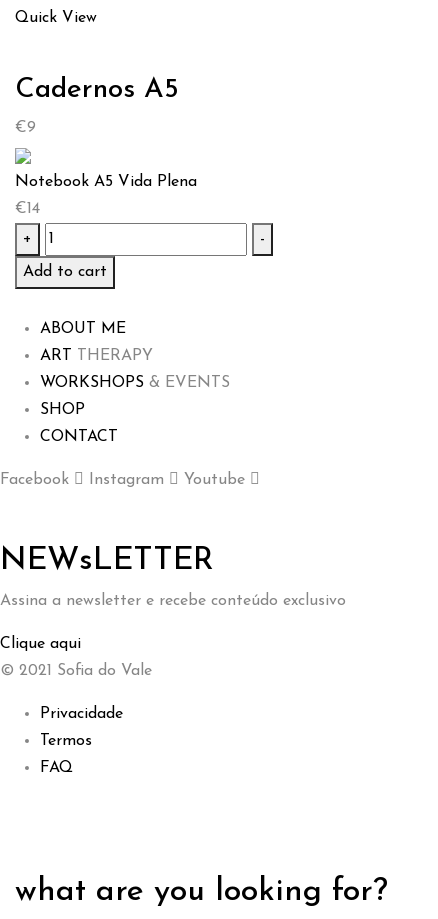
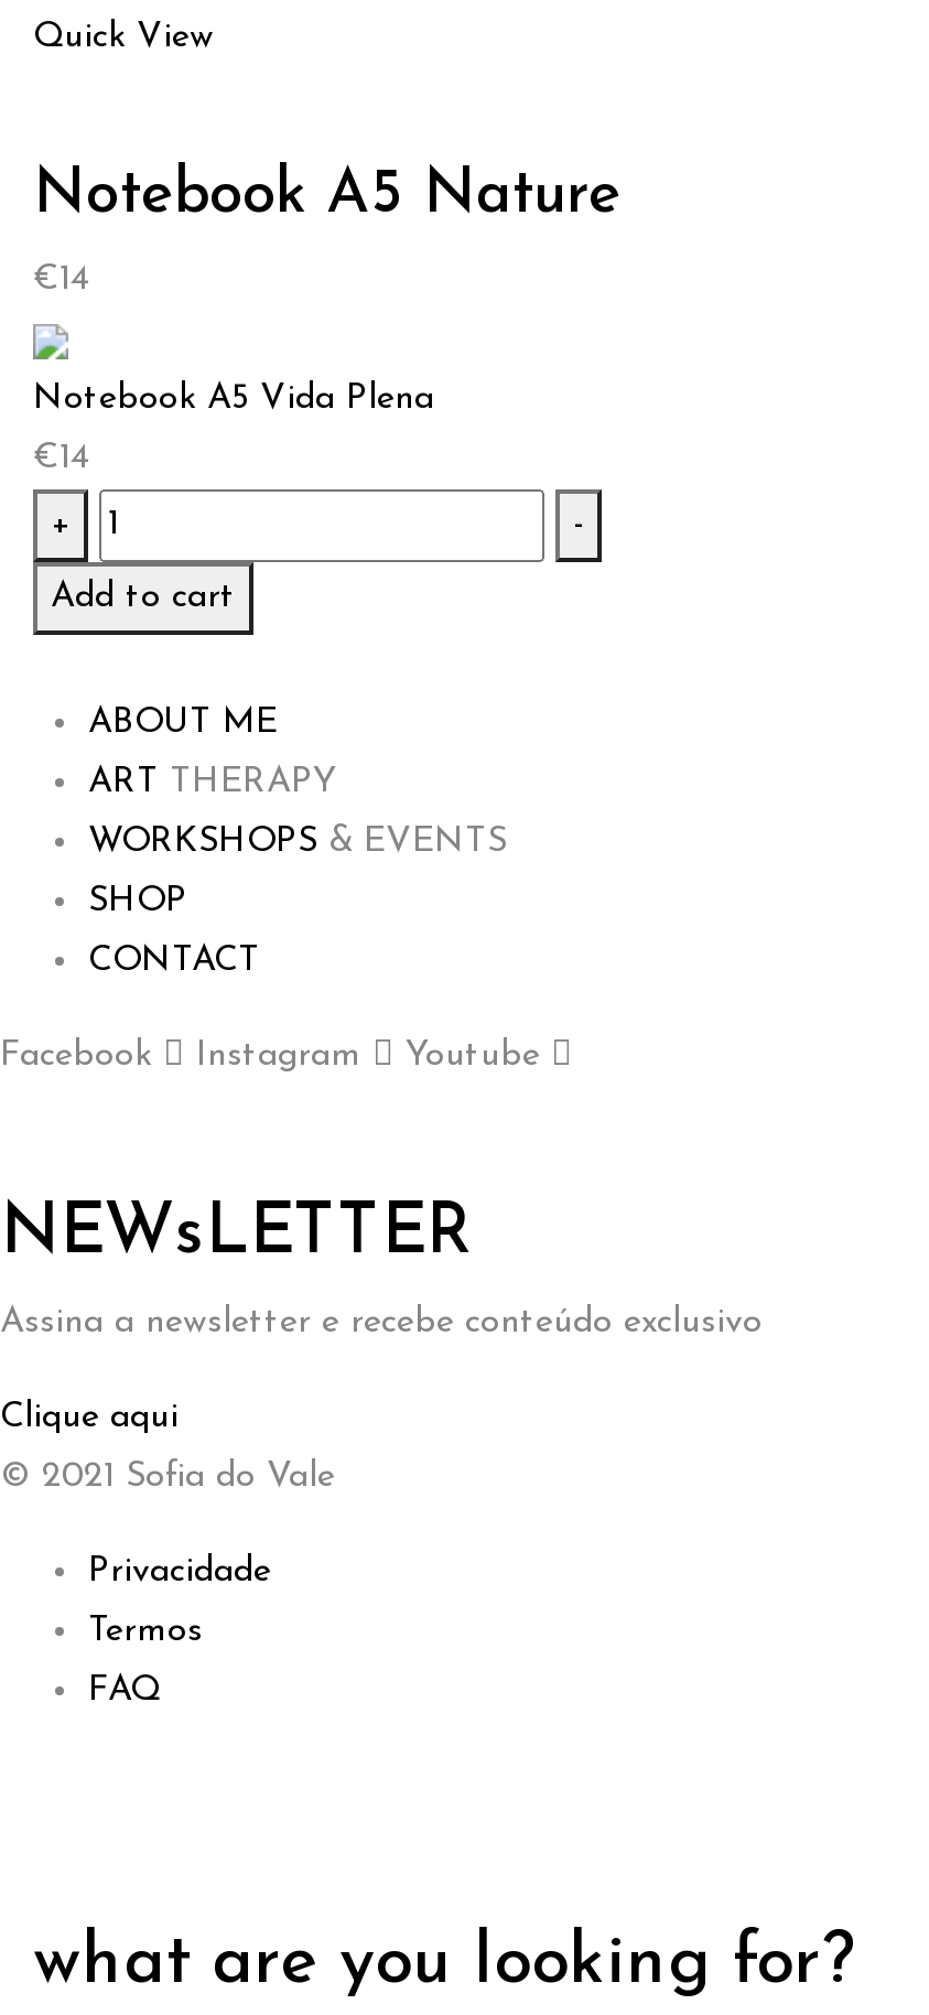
[15,76,179,104] Cadernos A5 -> [33,165,622,227] Notebook A5 Nature
[15,120,36,136] €9 -> [33,262,88,297] €14

